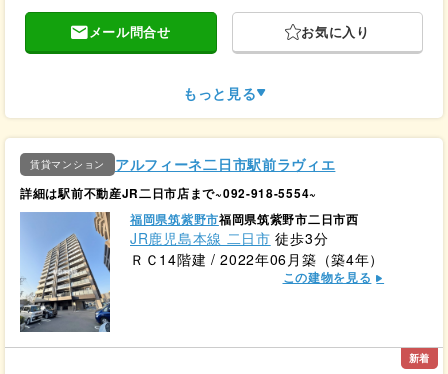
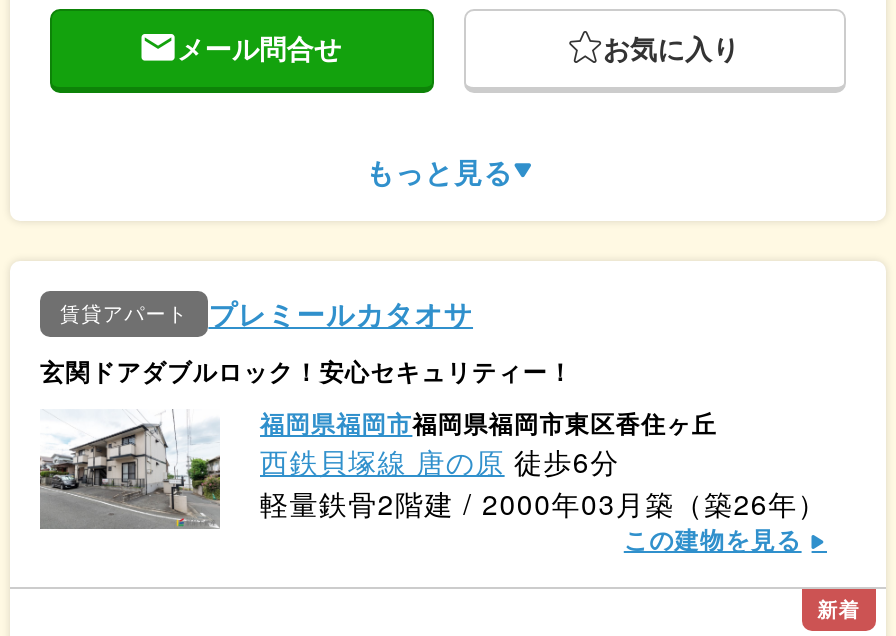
[30,154,335,174] 賃貸マンション | アルフィーネ二日市駅前ラヴィエ -> [60,293,473,333] 賃貸アパート | プレミールカタオサ
[20,185,317,202] 詳細は駅前不動産JR二日市店まで~092-918-5554~ -> [40,355,573,389] 玄関ドアダブルロック！安心セキュリティー！
[19,211,384,333] [image] | 福岡県筑紫野市福岡県筑紫野市二日市西 | JR鹿児島本線 二日市徒歩3分 | ＲＣ14階建 / 2022年06月築（築4年） -> [38,407,827,556] [image] | 福岡県福岡市福岡県福岡市東区香住ヶ丘 | 西鉄貝塚線 唐の原徒歩6分 | 軽量鉄骨2階建 / 2000年03月築（築26年）

